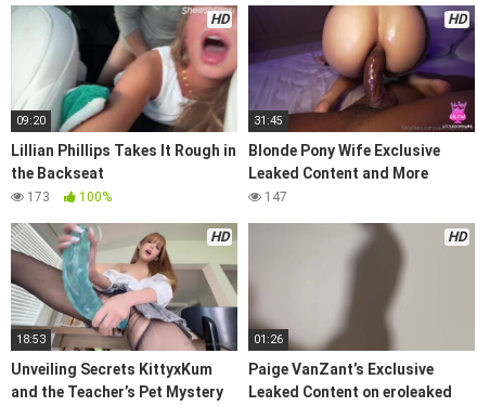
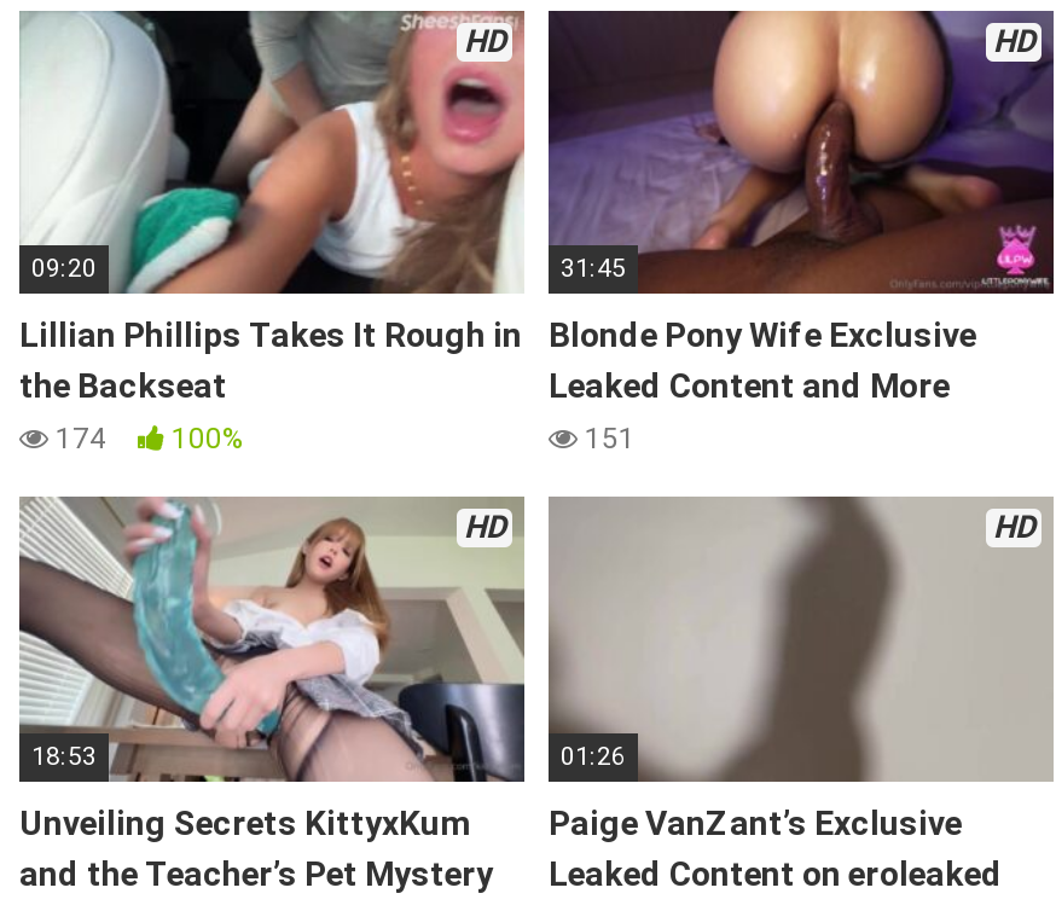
[24,190,112,205] 173 100% -> [48,422,244,456] 174 100%
[261,190,287,205] 147 -> [578,422,636,456] 151

